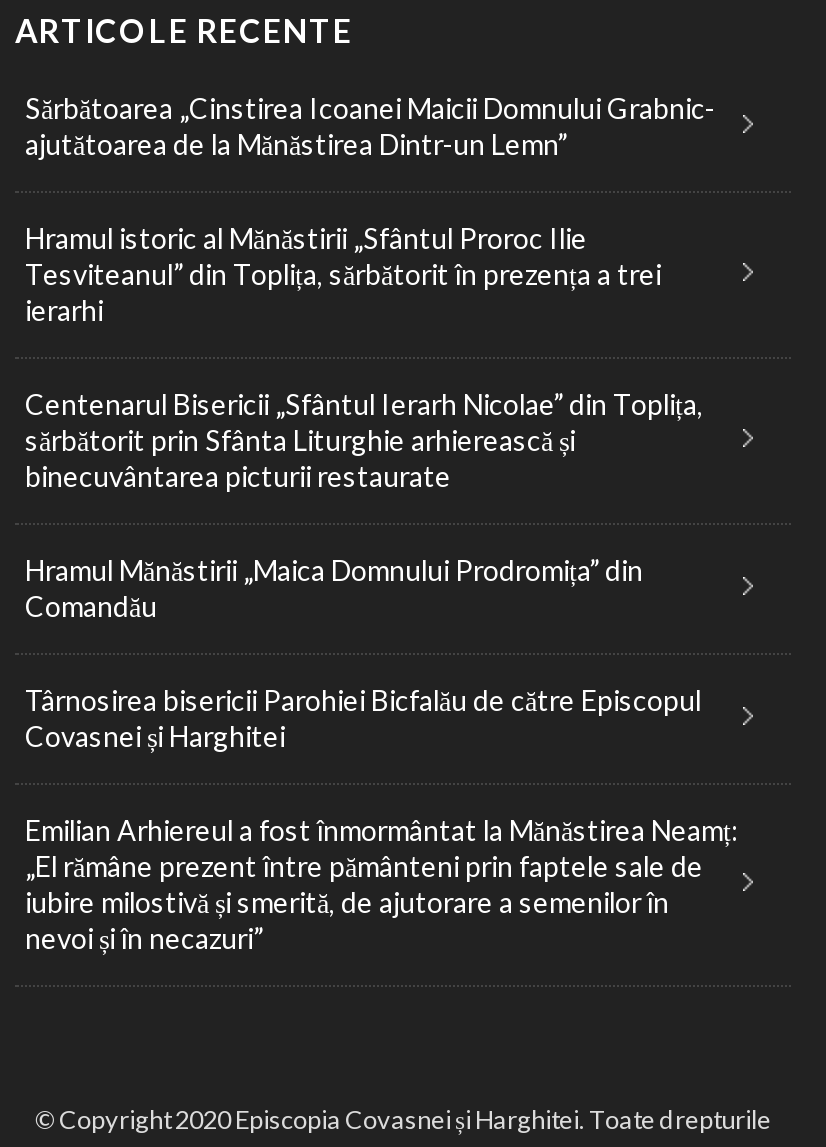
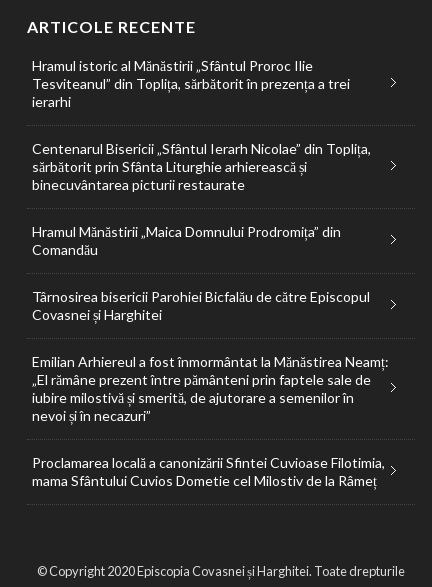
[25,90,715,160] Sărbătoarea „Cinstirea Icoanei Maicii Domnului Grabnic- | ajutătoarea de la Mănăstirea Dintr-un Lemn” -> none
moved [25,220,739,954] -> [32,56,389,423]: Hramul istoric al Mănăstirii „Sfântul Proroc Ilie | Tesviteanul” din Toplița, sărbătorit în prezența a trei | ierarhi | ... | iubire milostivă și smerită, de ajutorare a semenilor în | nevoi și în necazuri”
none -> [32,453,385,488] Proclamarea locală a canonizării Sfintei Cuvioase Filotimia, | mama Sfântului Cuvios Dometie cel Milostiv de la Râmeț

